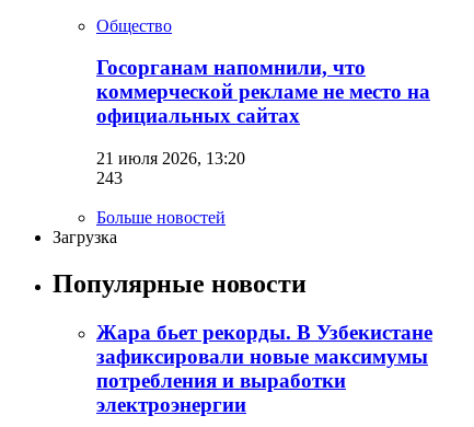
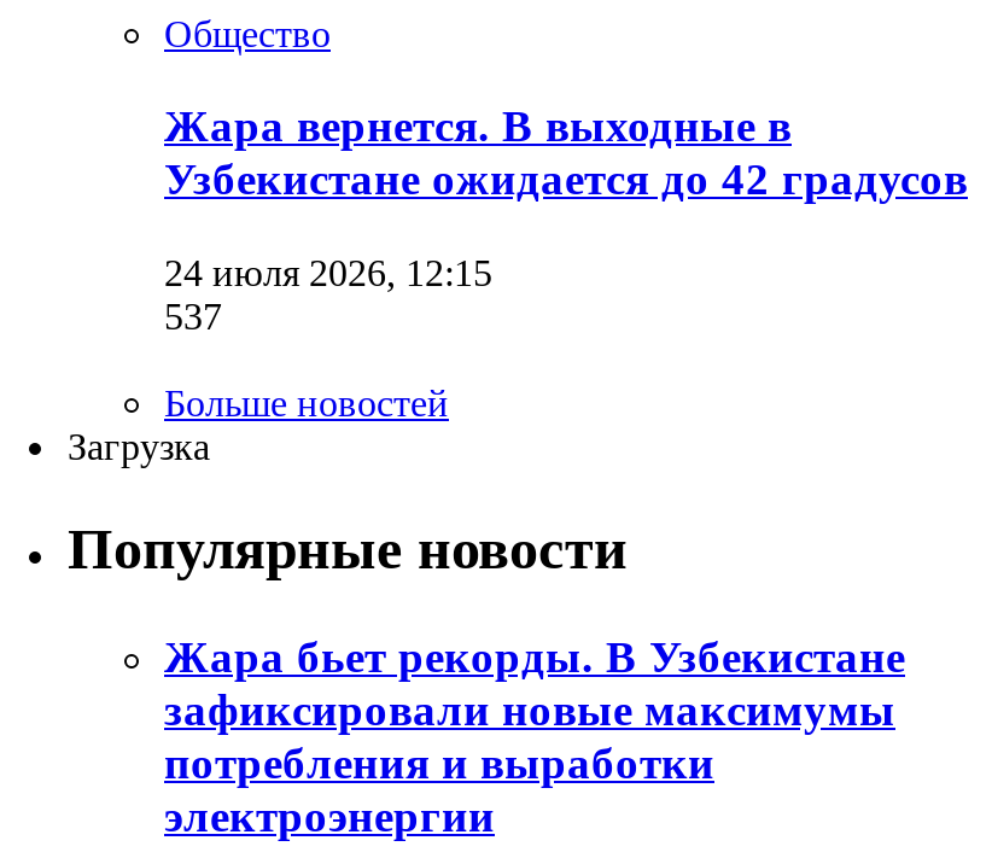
[96,56,430,127] Госорганам напомнили, что | коммерческой рекламе не место на | официальных сайтах -> [164,101,968,204] Жара вернется. В выходные в | Узбекистане ожидается до 42 градусов
[96,149,245,187] 21 июля 2026, 13:20 | 243 -> [164,252,492,337] 24 июля 2026, 12:15 | 537

